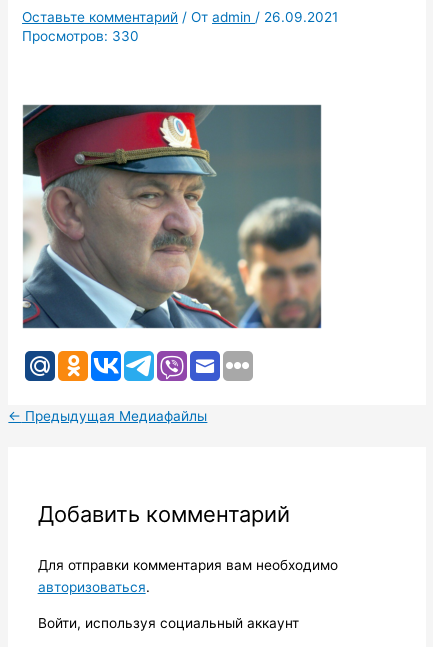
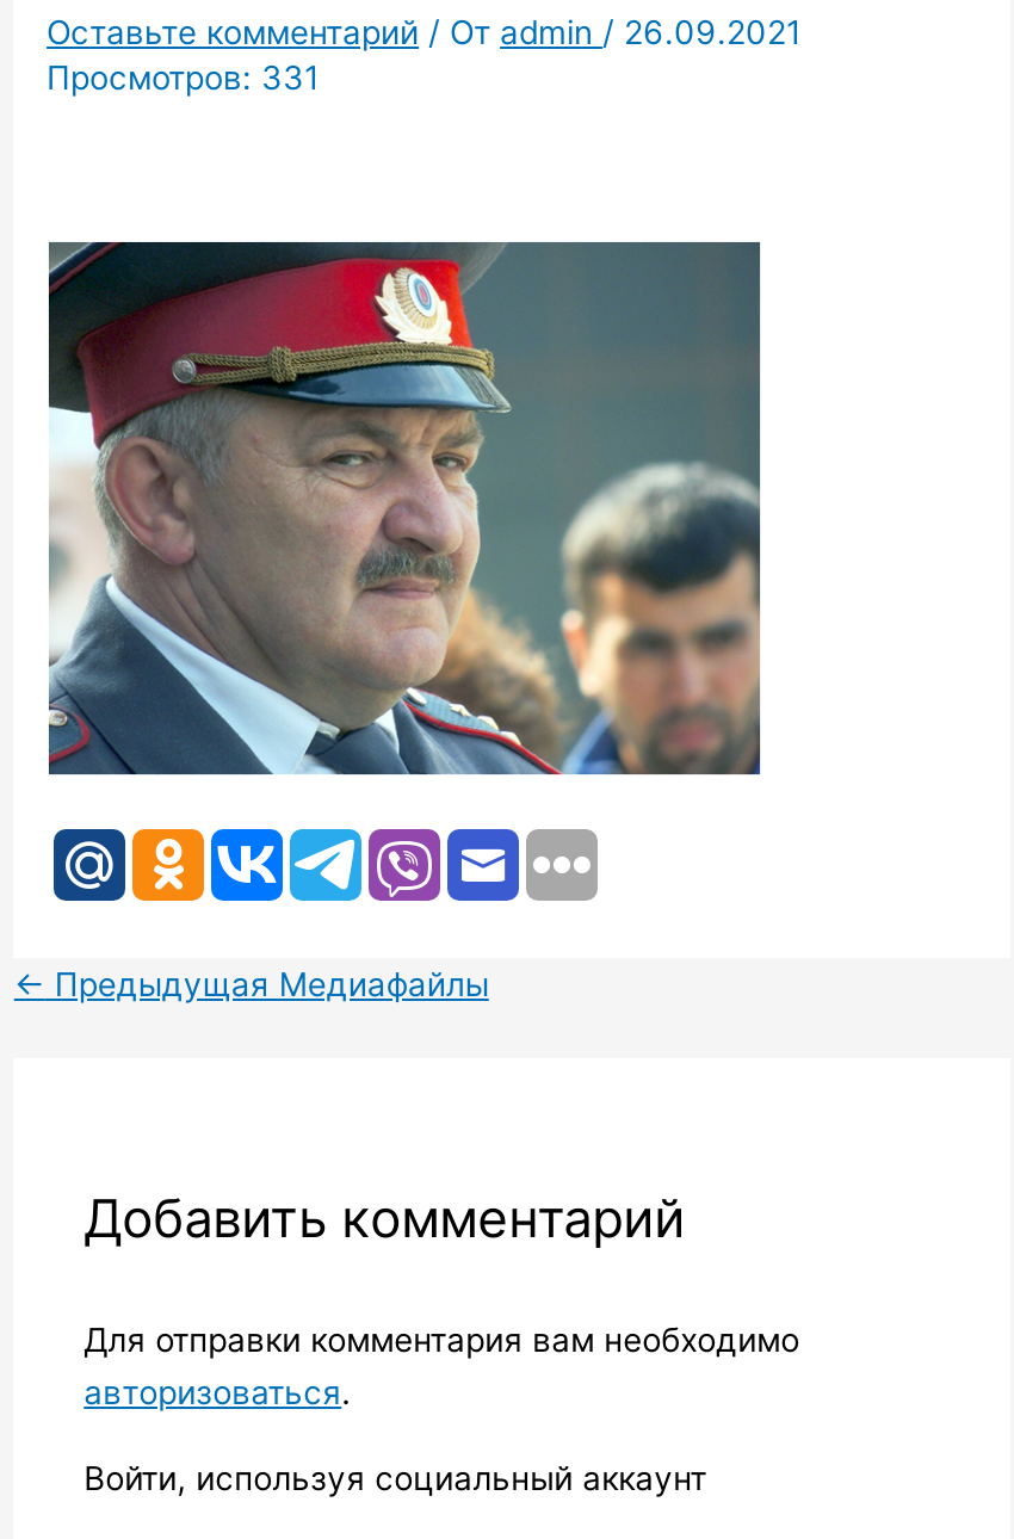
[22,28,139,44] Просмотров: 330 -> [47,58,319,96] Просмотров: 331

